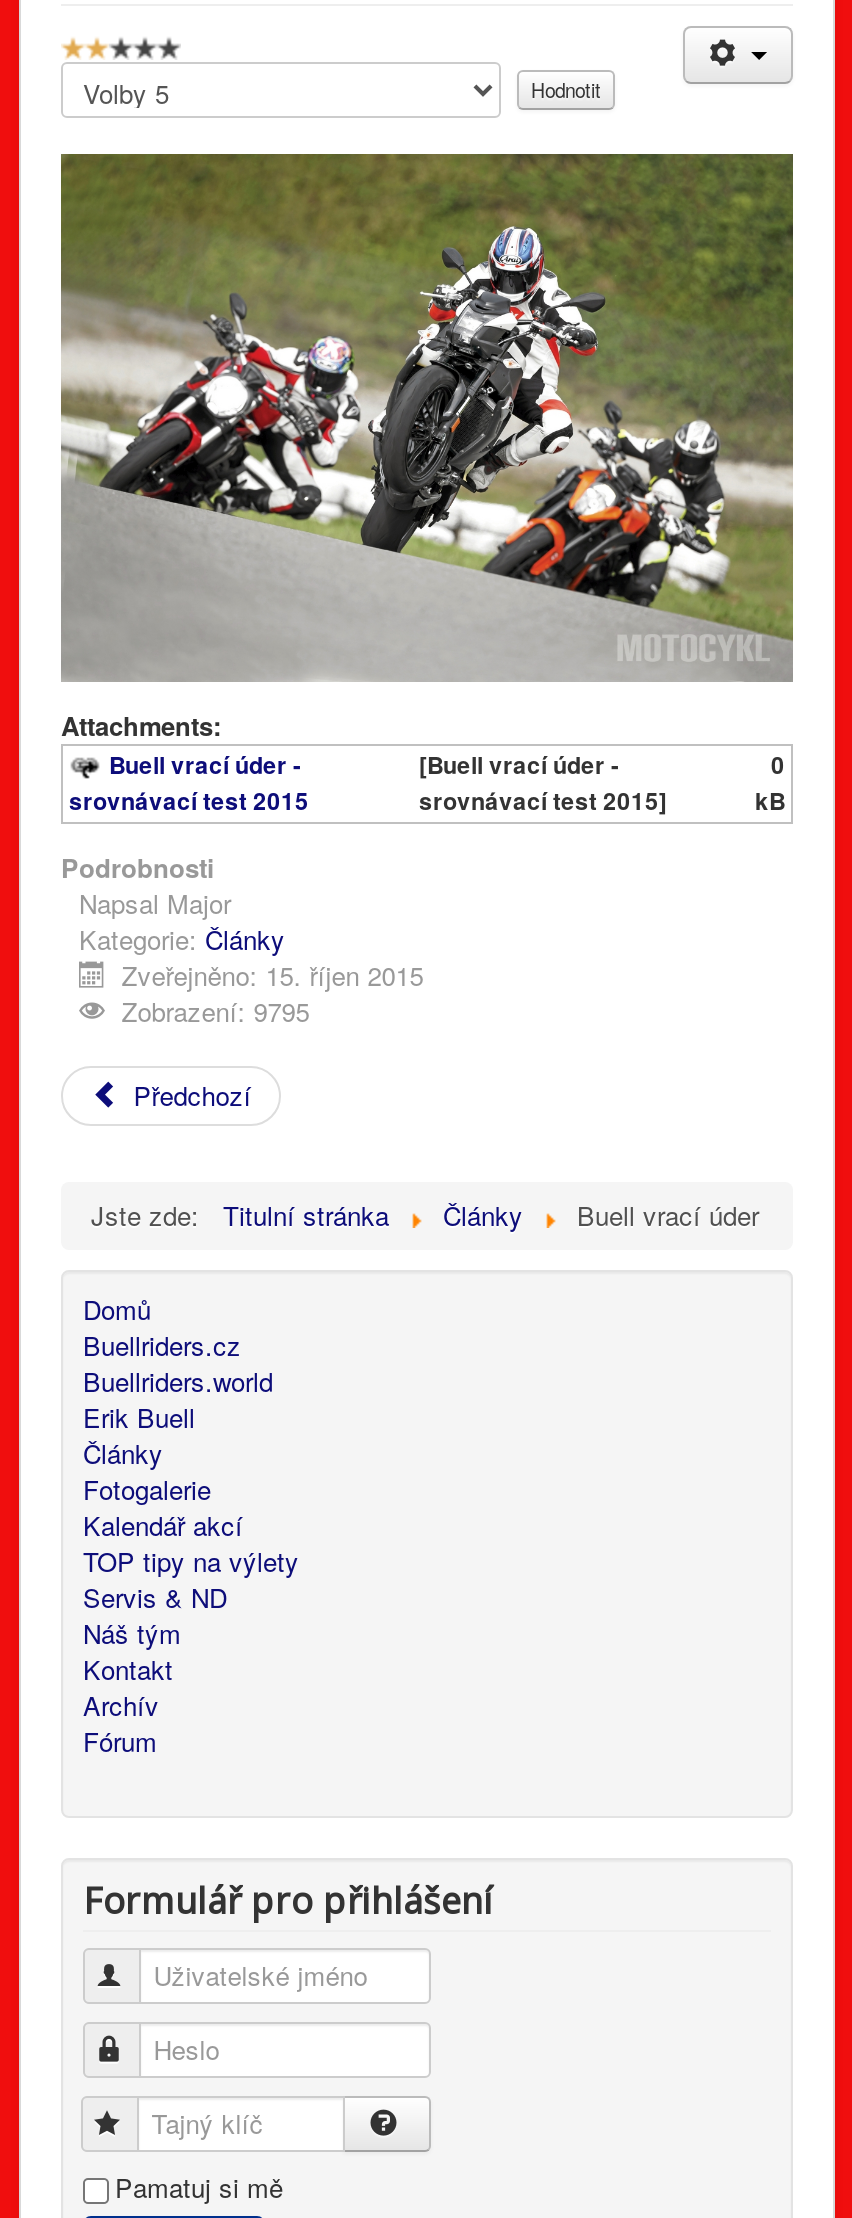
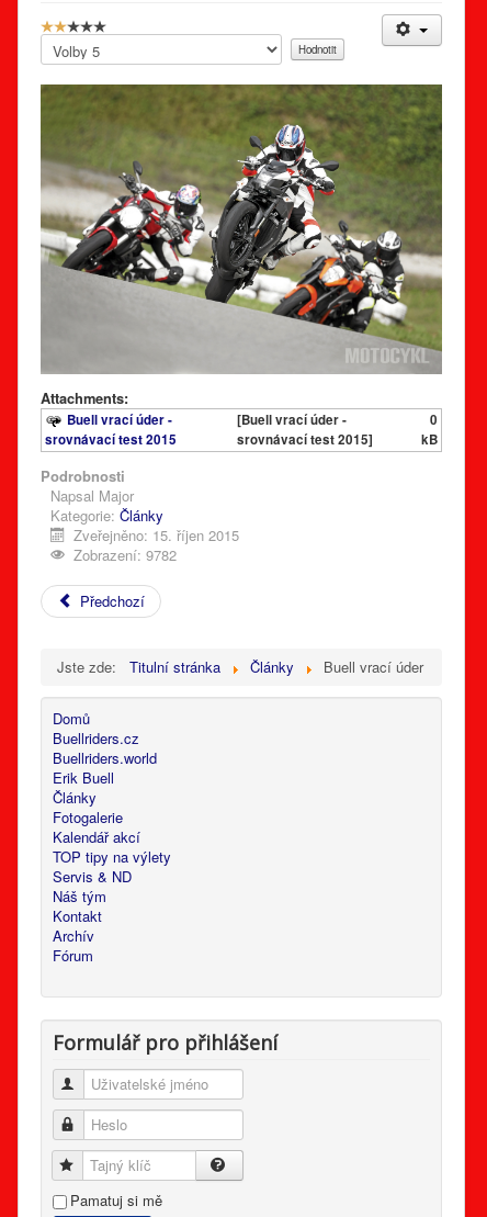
[121,992,309,1030] Zobrazení: 9795 -> [74,545,177,565] Zobrazení: 9782

